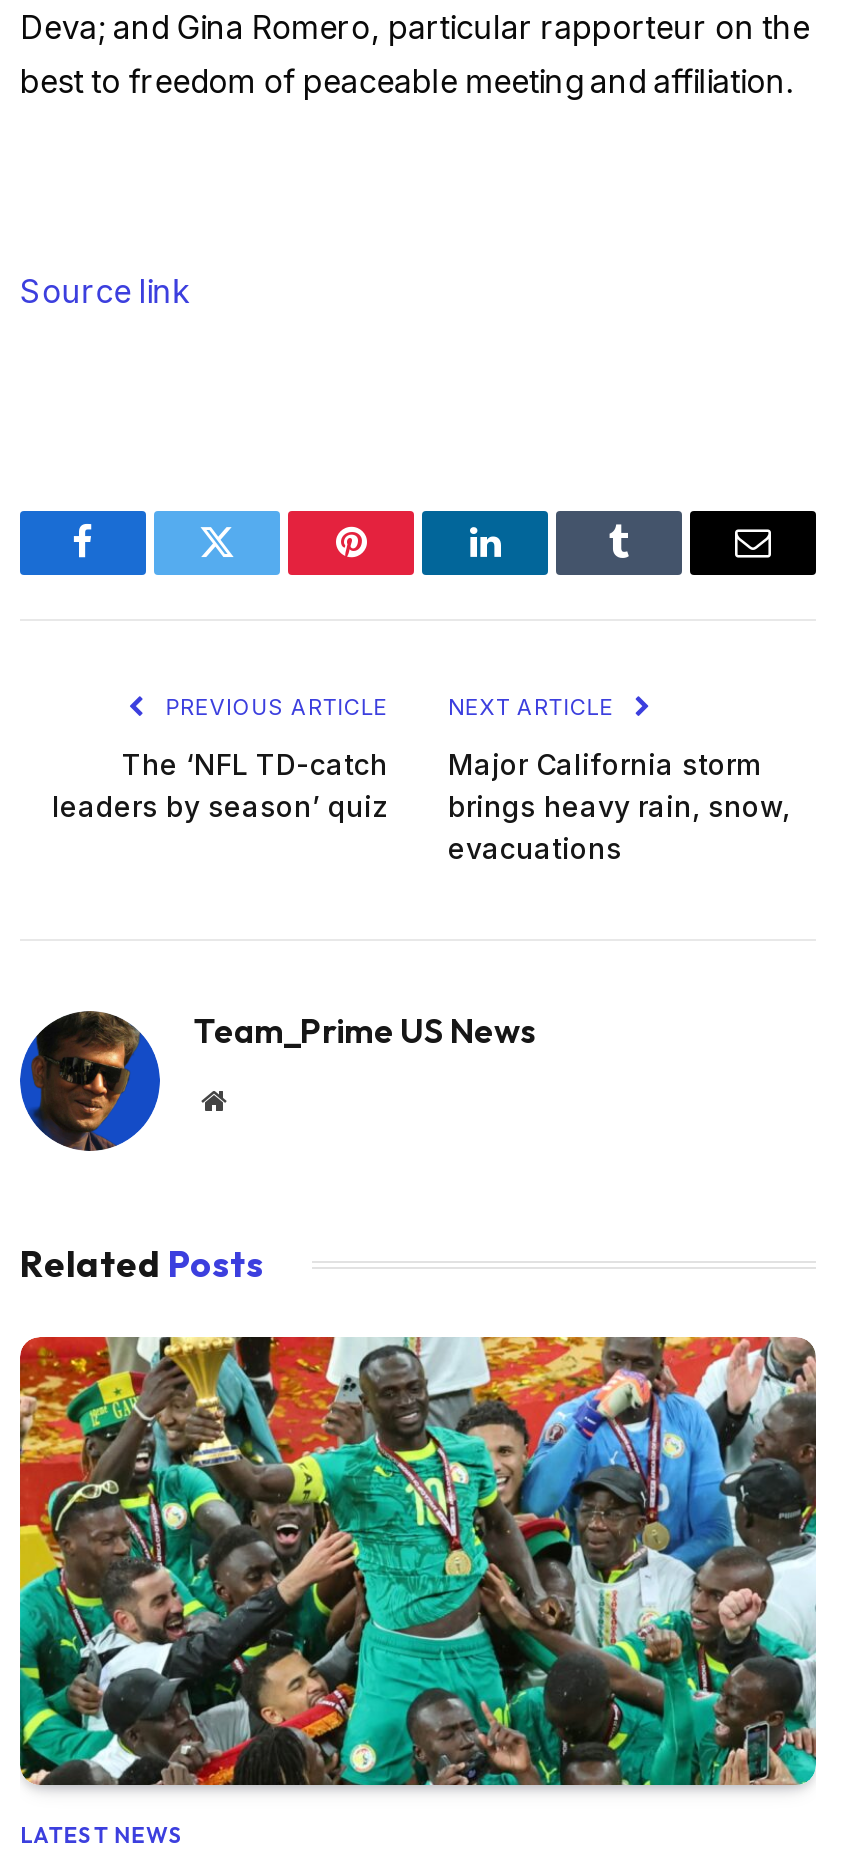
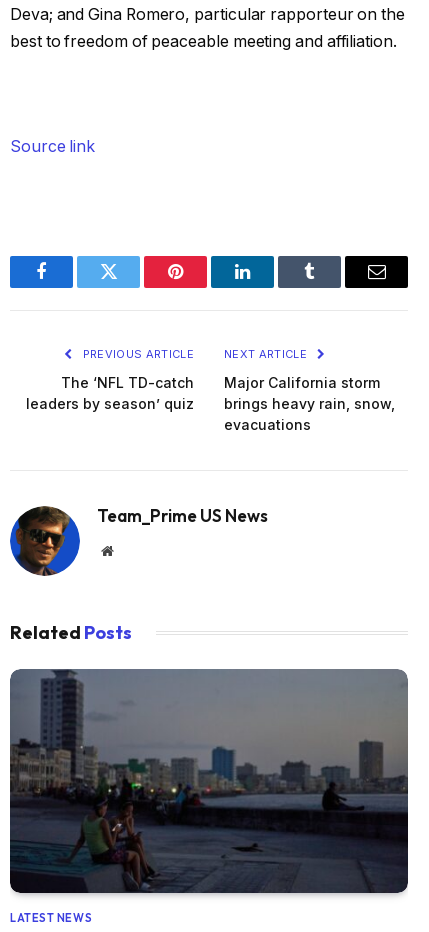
[18,1335,818,1787] [image] -> [9,668,409,894] [image]

